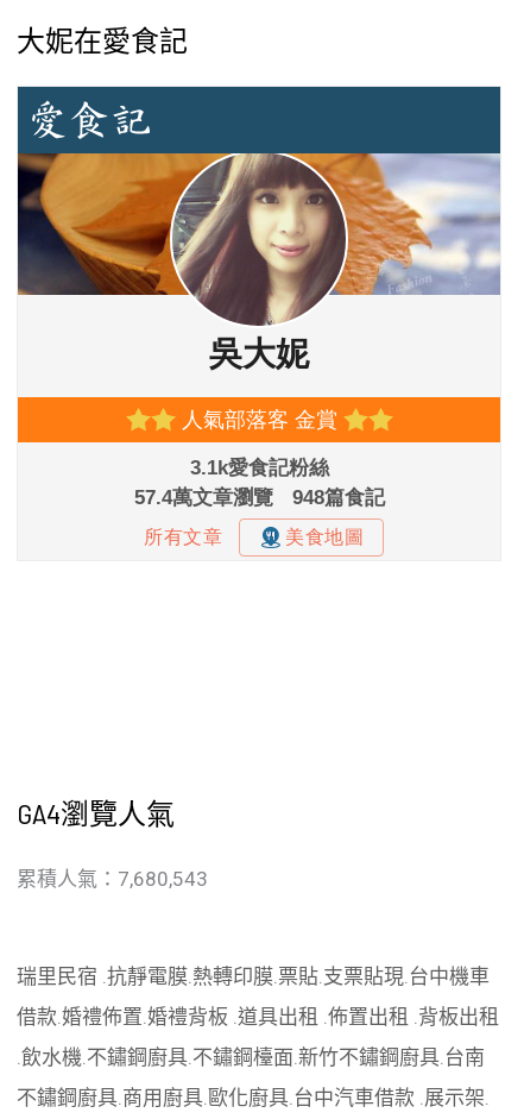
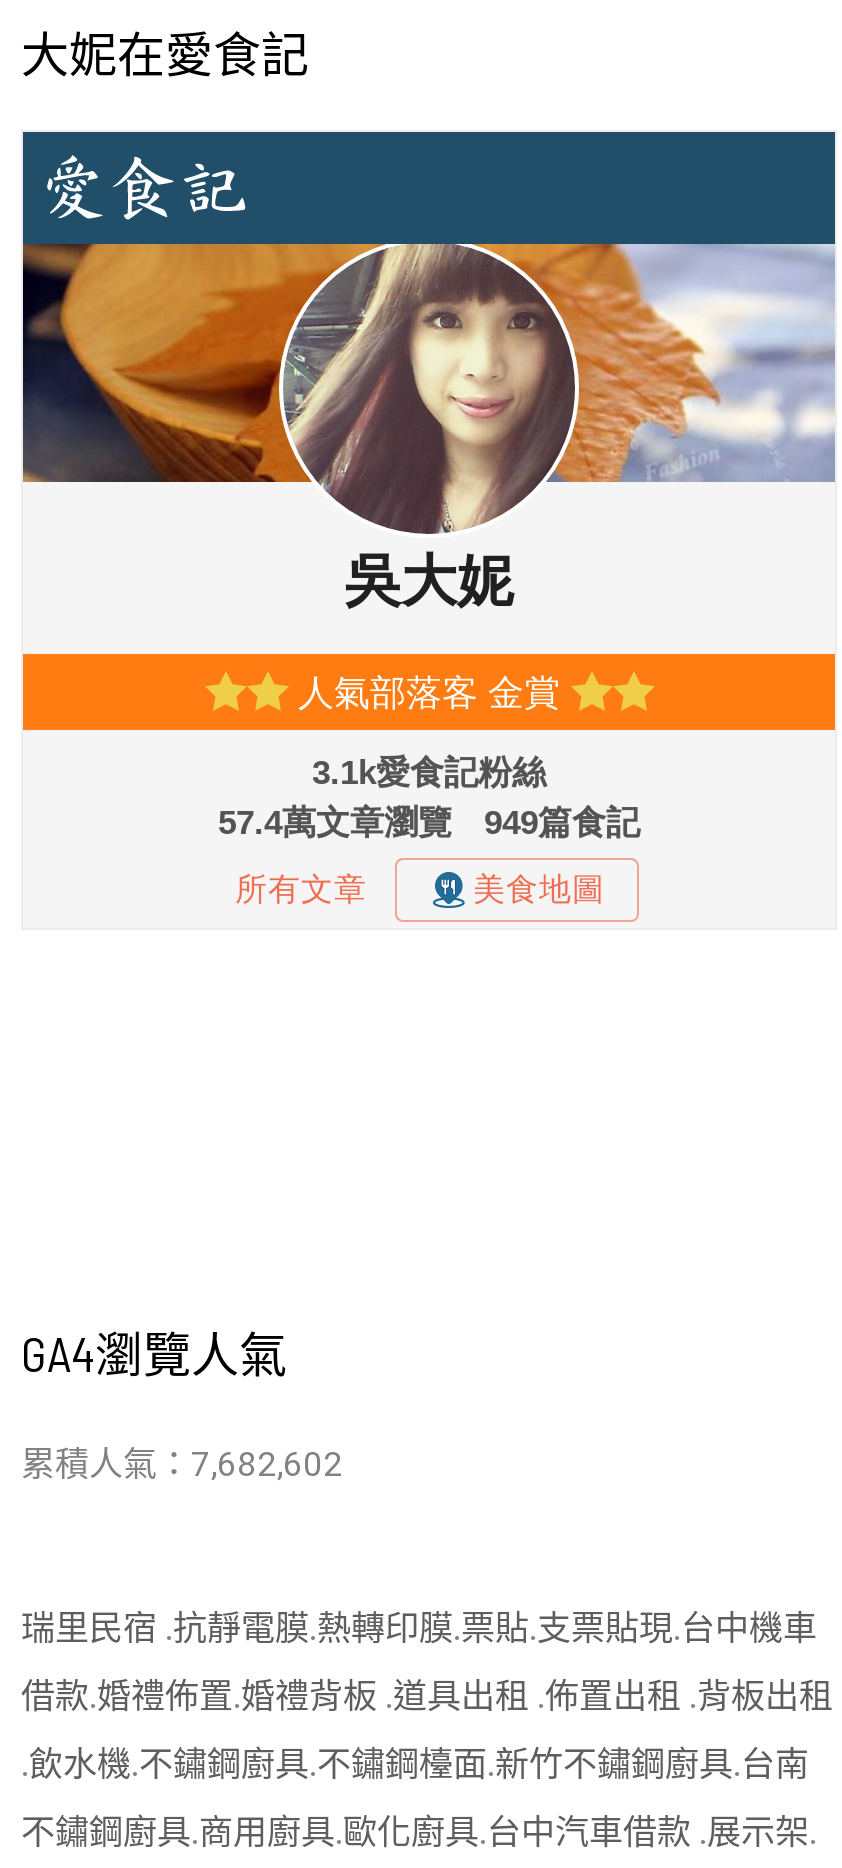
[17,867,208,891] 累積人氣：7,680,543 -> [21,1444,343,1484] 累積人氣：7,682,602

